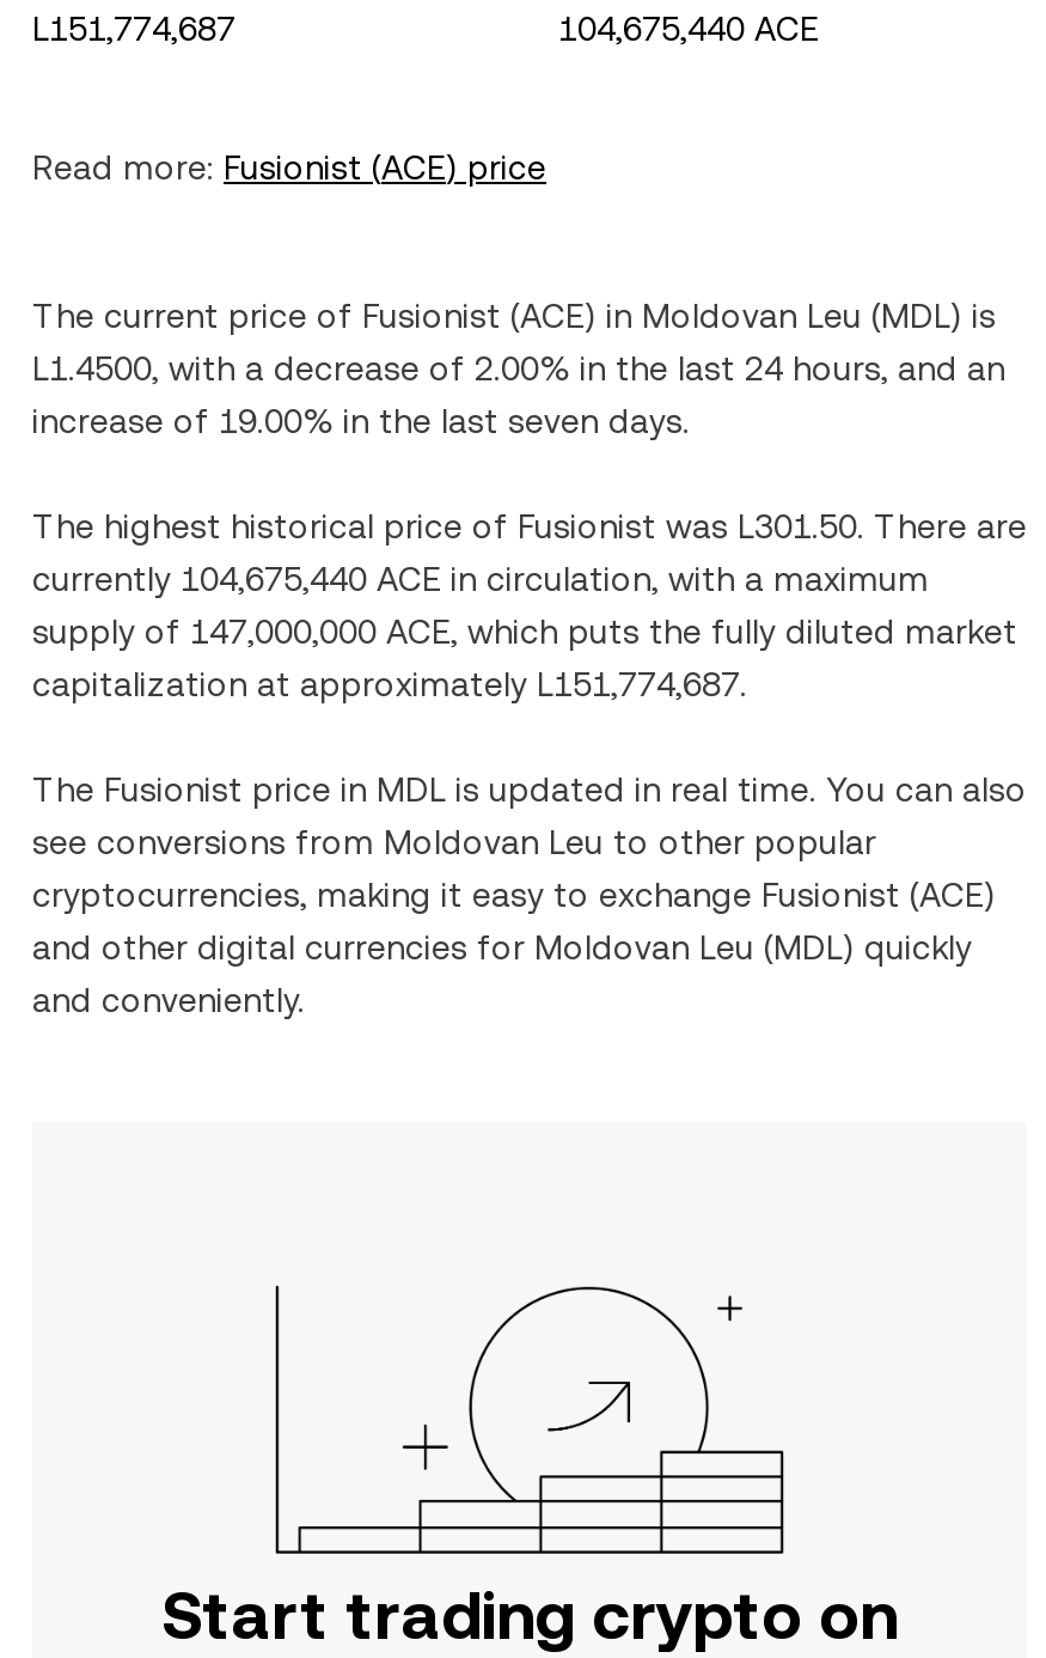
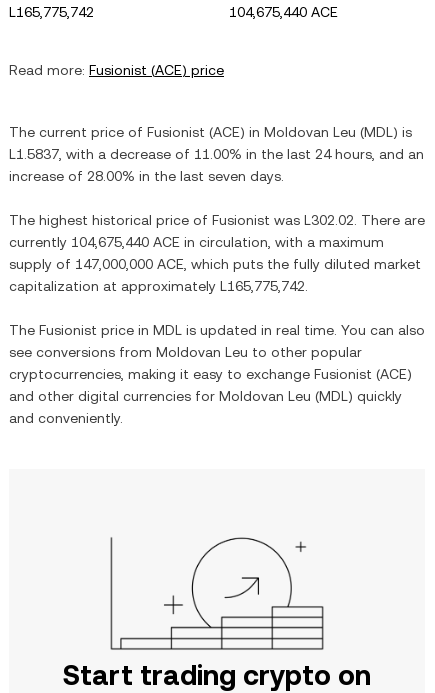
[32,10,235,48] L151,774,687 -> [9,4,94,20] L165,775,742
[32,349,1005,388] L1.4500, with a decrease of 2.00% in the last 24 hours, and an -> [9,146,424,162] L1.5837, with a decrease of 11.00% in the last 24 hours, and an
[32,402,690,440] increase of 19.00% in the last seven days. -> [9,168,284,184] increase of 28.00% in the last seven days.
[32,507,1027,545] The highest historical price of Fusionist was L301.50. There are -> [9,212,425,228] The highest historical price of Fusionist was L302.02. There are
[32,665,747,703] capitalization at approximately L151,774,687. -> [9,278,308,294] capitalization at approximately L165,775,742.

